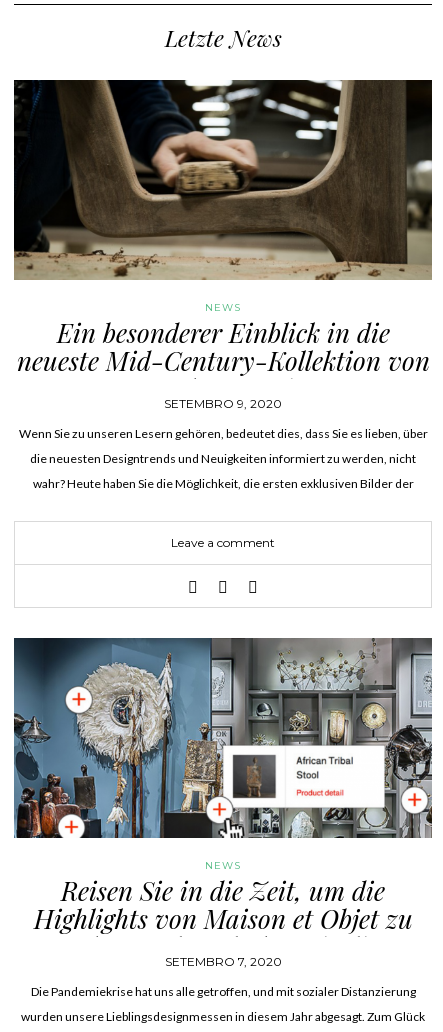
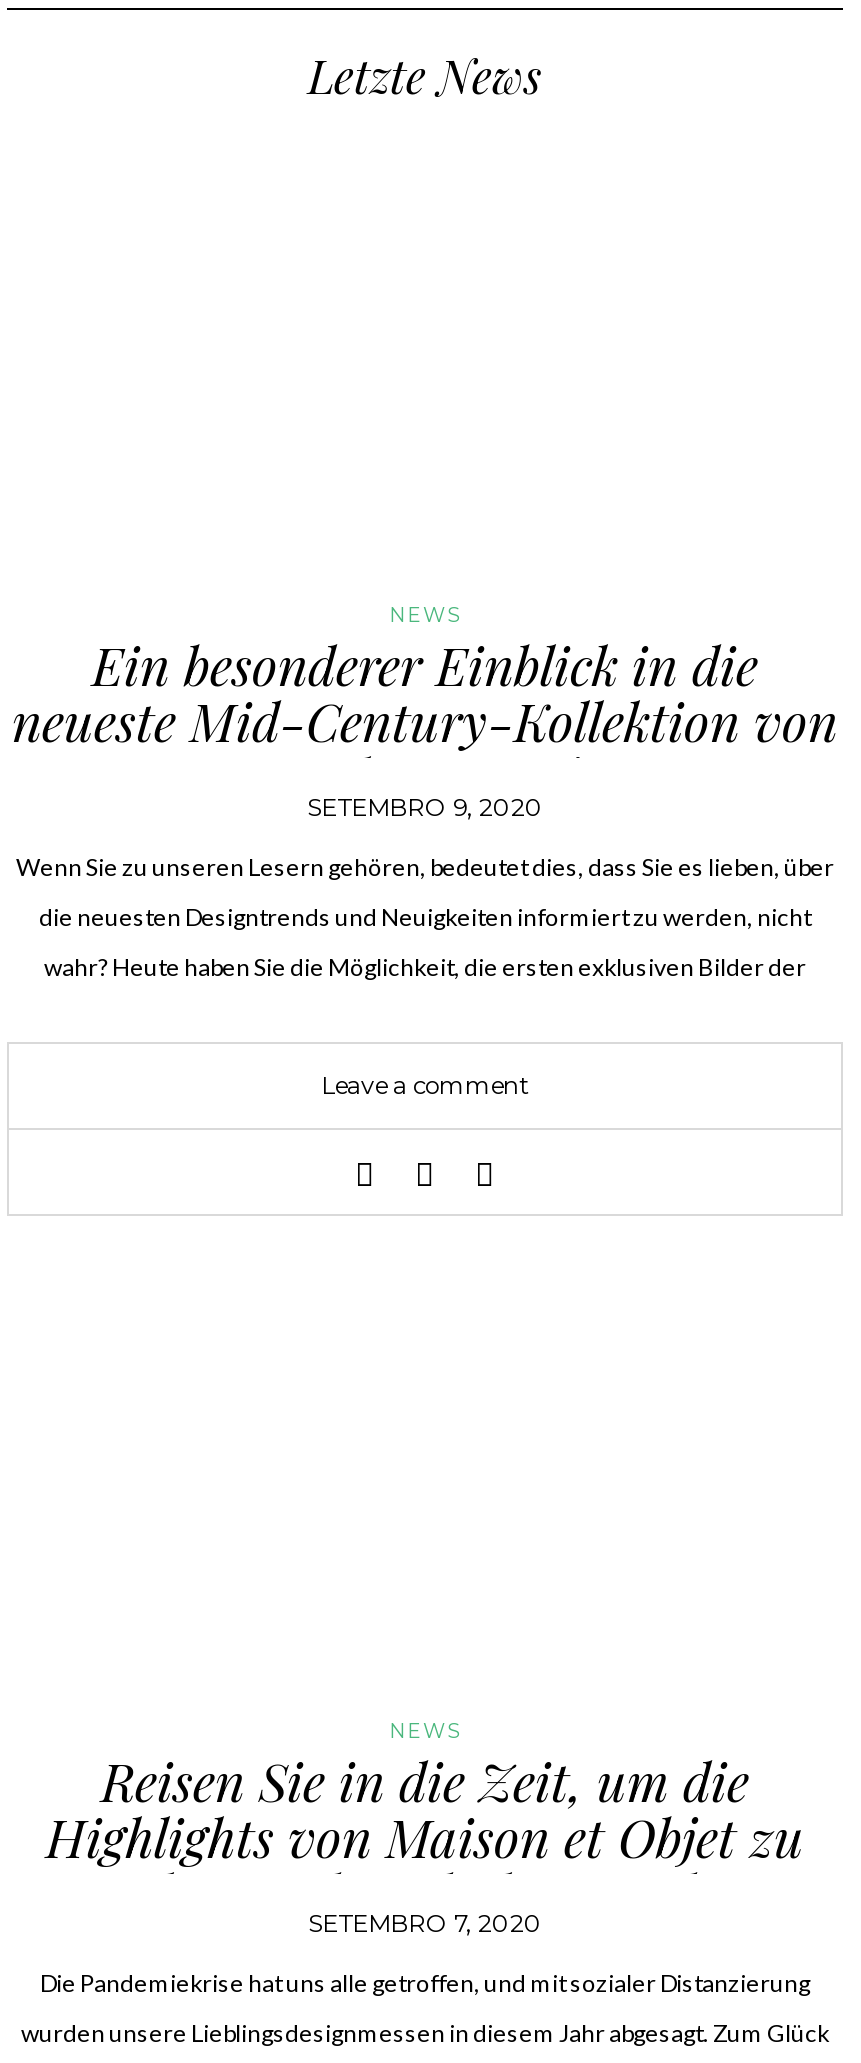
[13,79,433,281] [image] -> none
[13,637,433,839] [image] -> none

